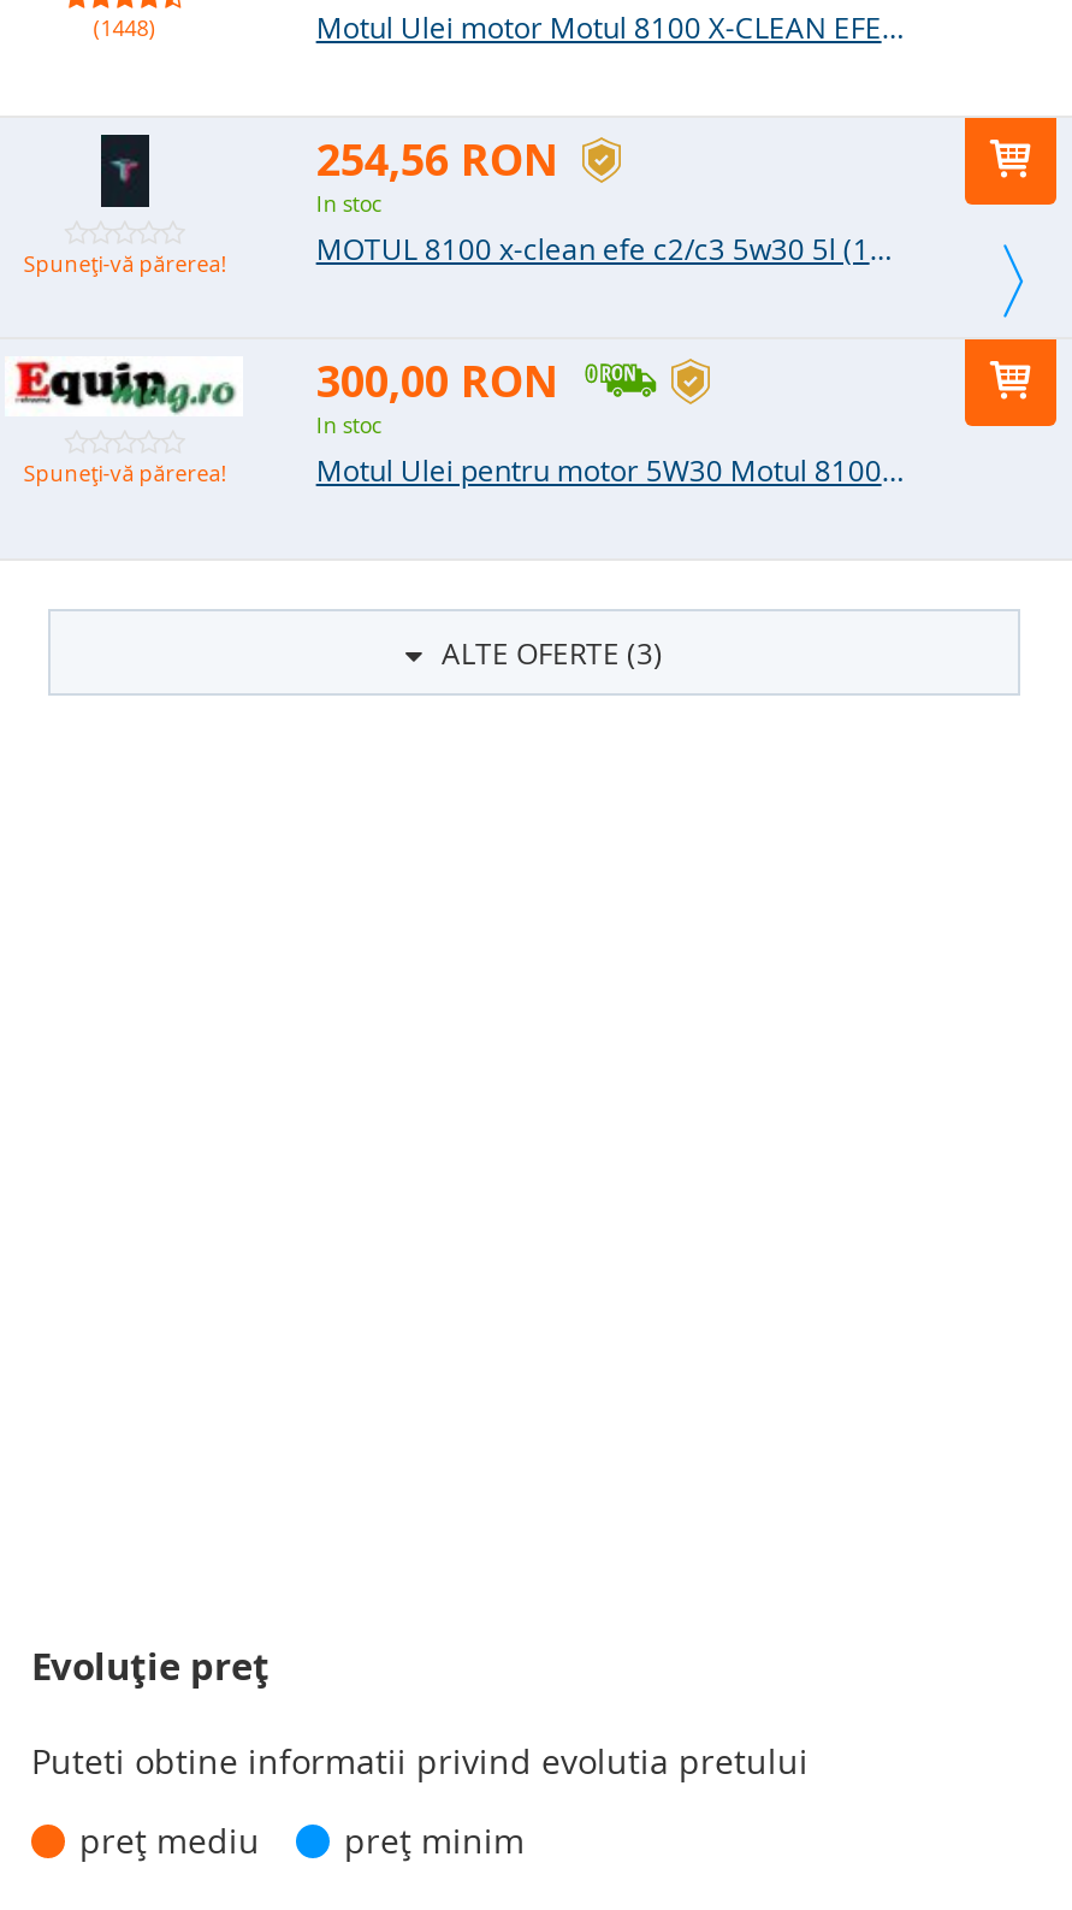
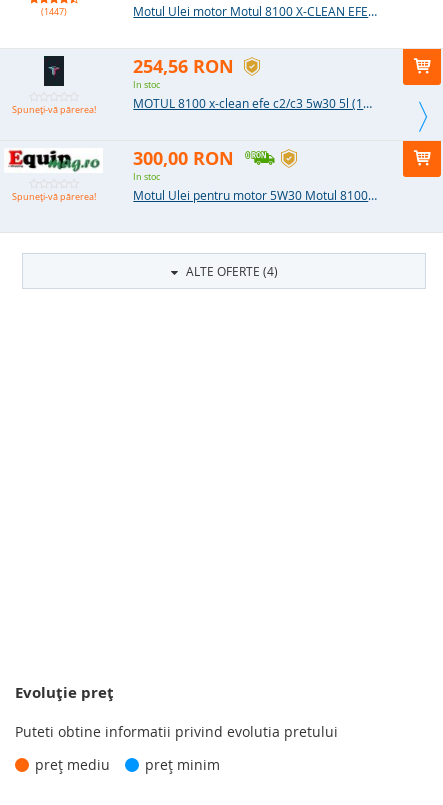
[93,15,156,44] (1448) -> [41,6,67,18] (1447)
[434,632,663,670] ALTE OFERTE (3) -> [182,262,277,278] ALTE OFERTE (4)

